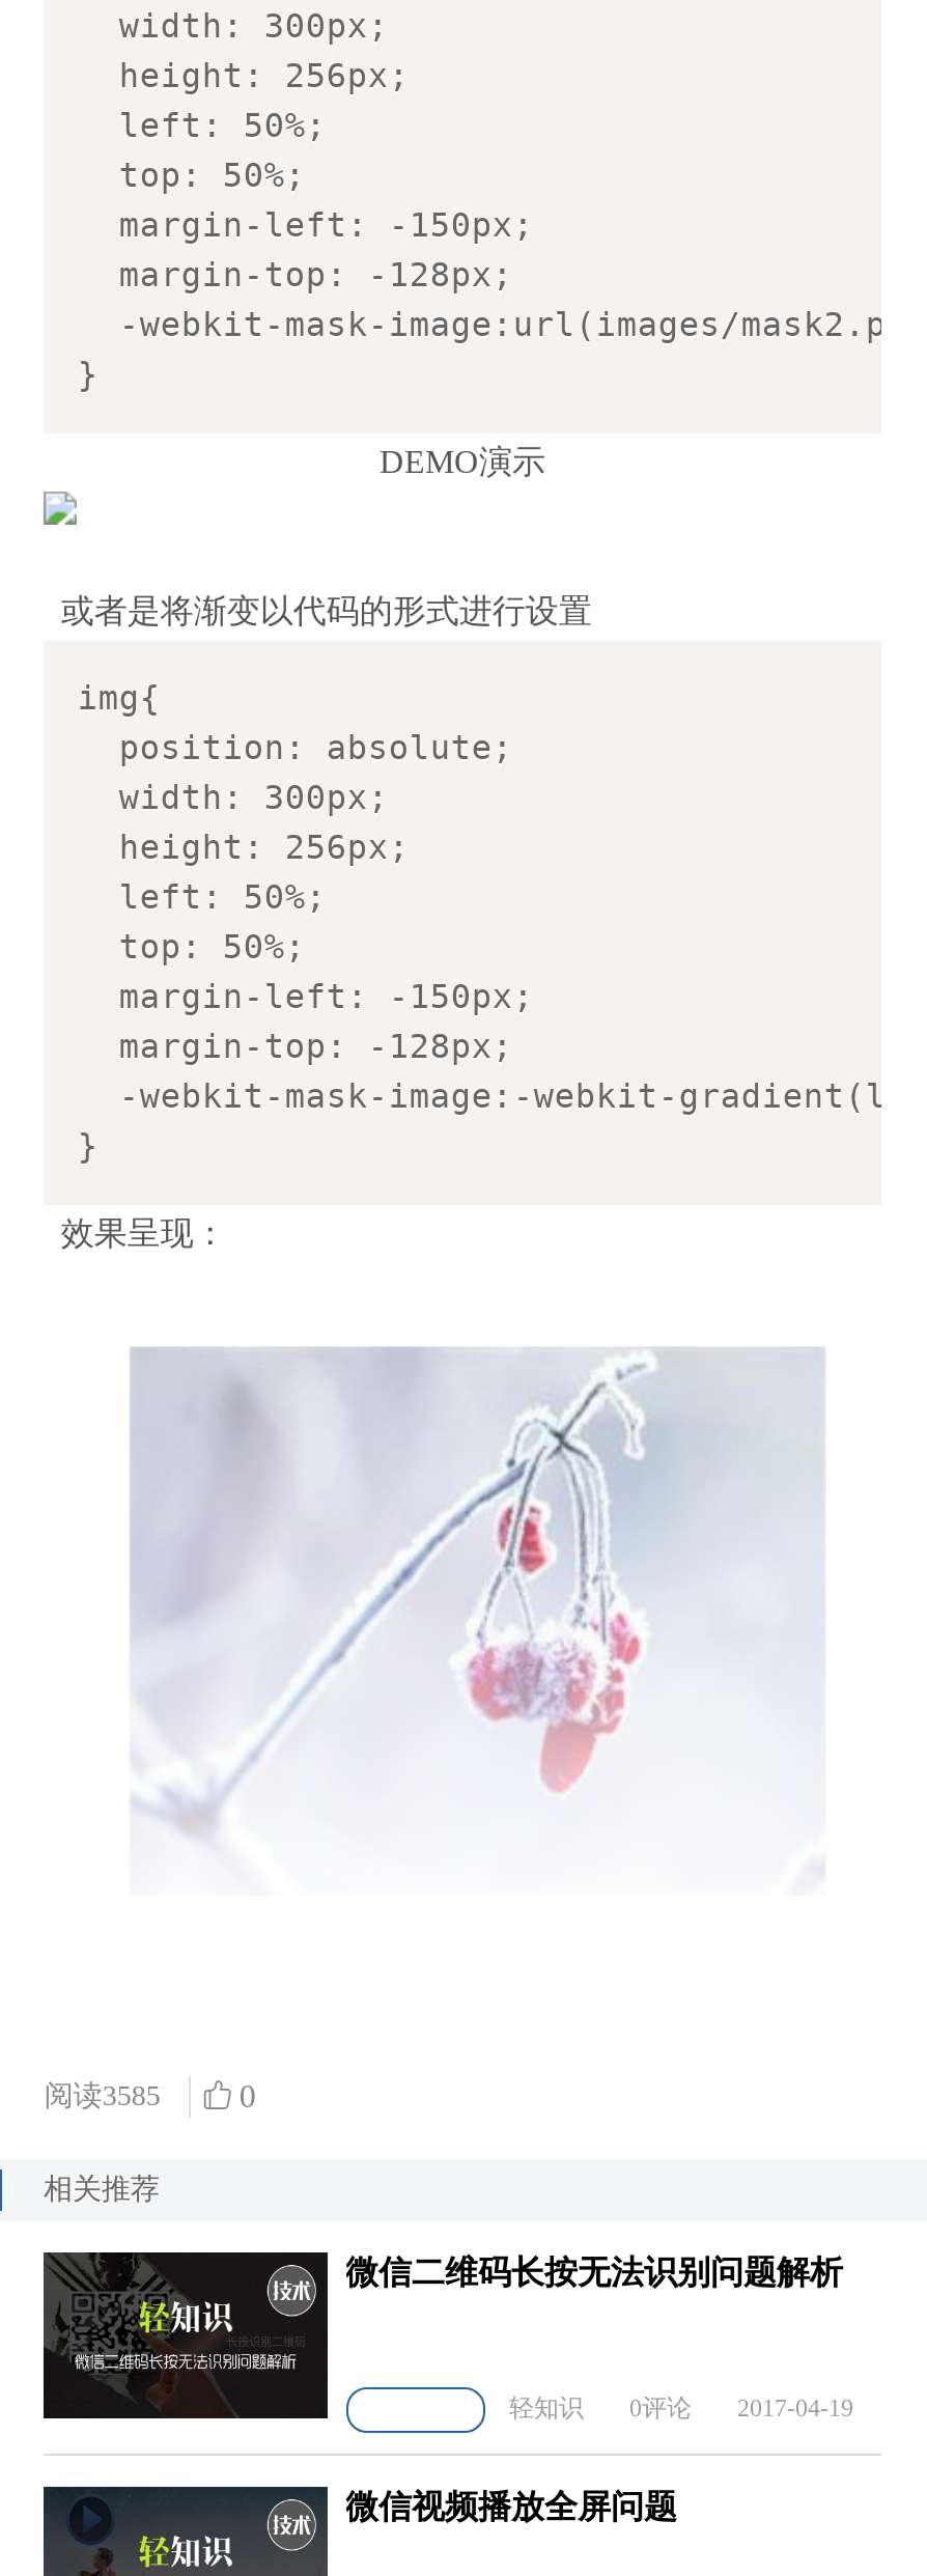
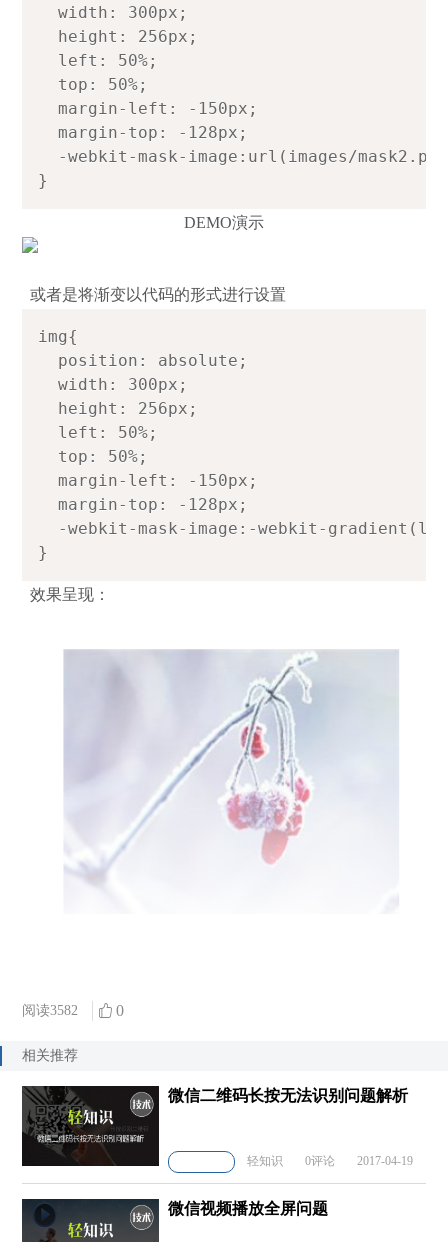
[44,2081,161,2112] 阅读3585 -> [22,1003,78,1018] 阅读3582

